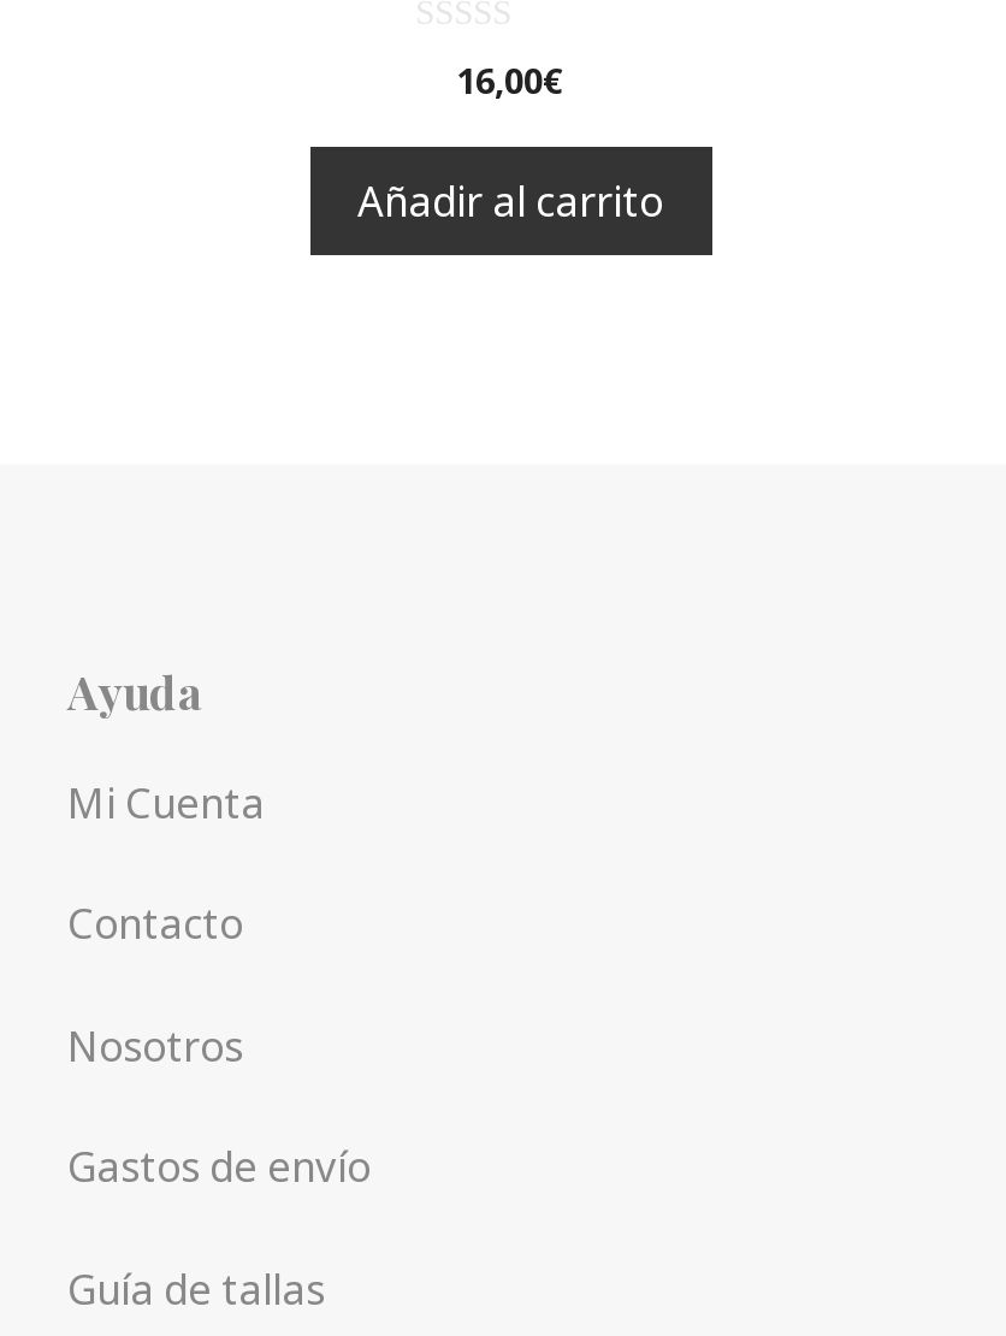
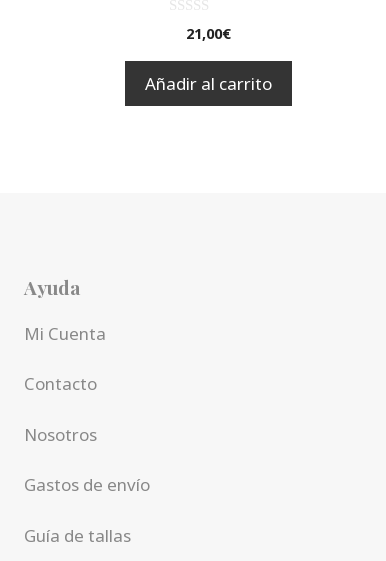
[456,55,564,103] 16,00€ -> [185,23,230,43] 21,00€

